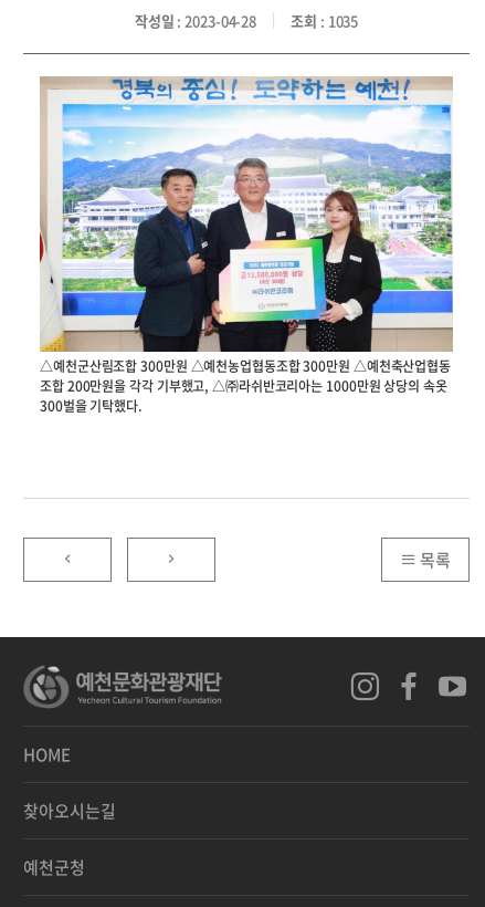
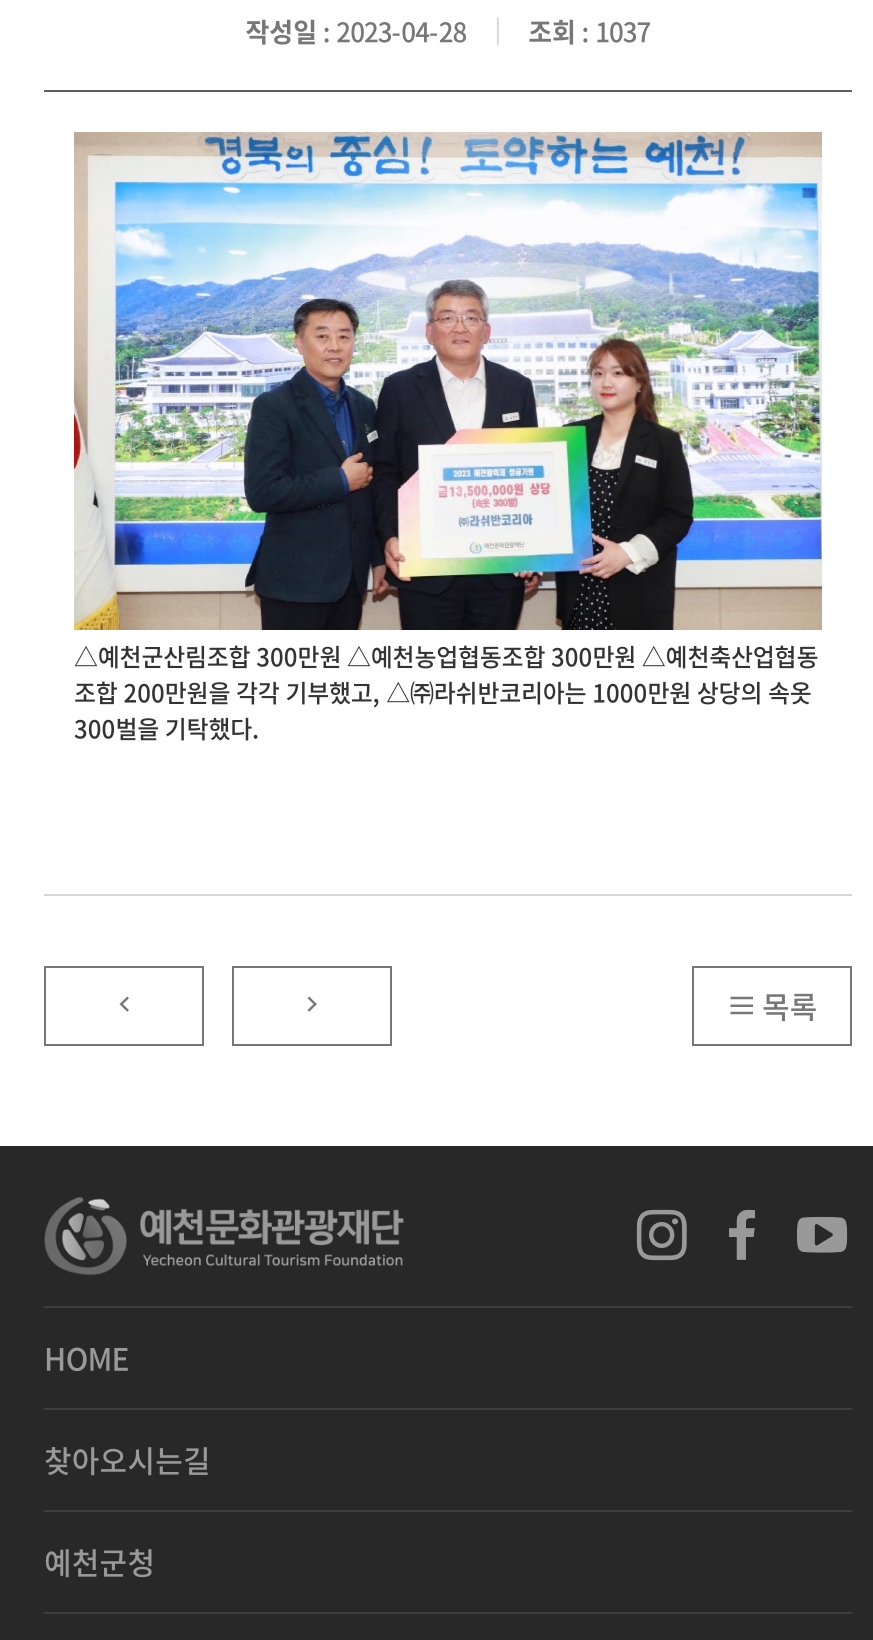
[135,10,358,31] 작성일: 2023-04-28 조회: 1035 -> [246,12,650,50] 작성일: 2023-04-28 조회: 1037

